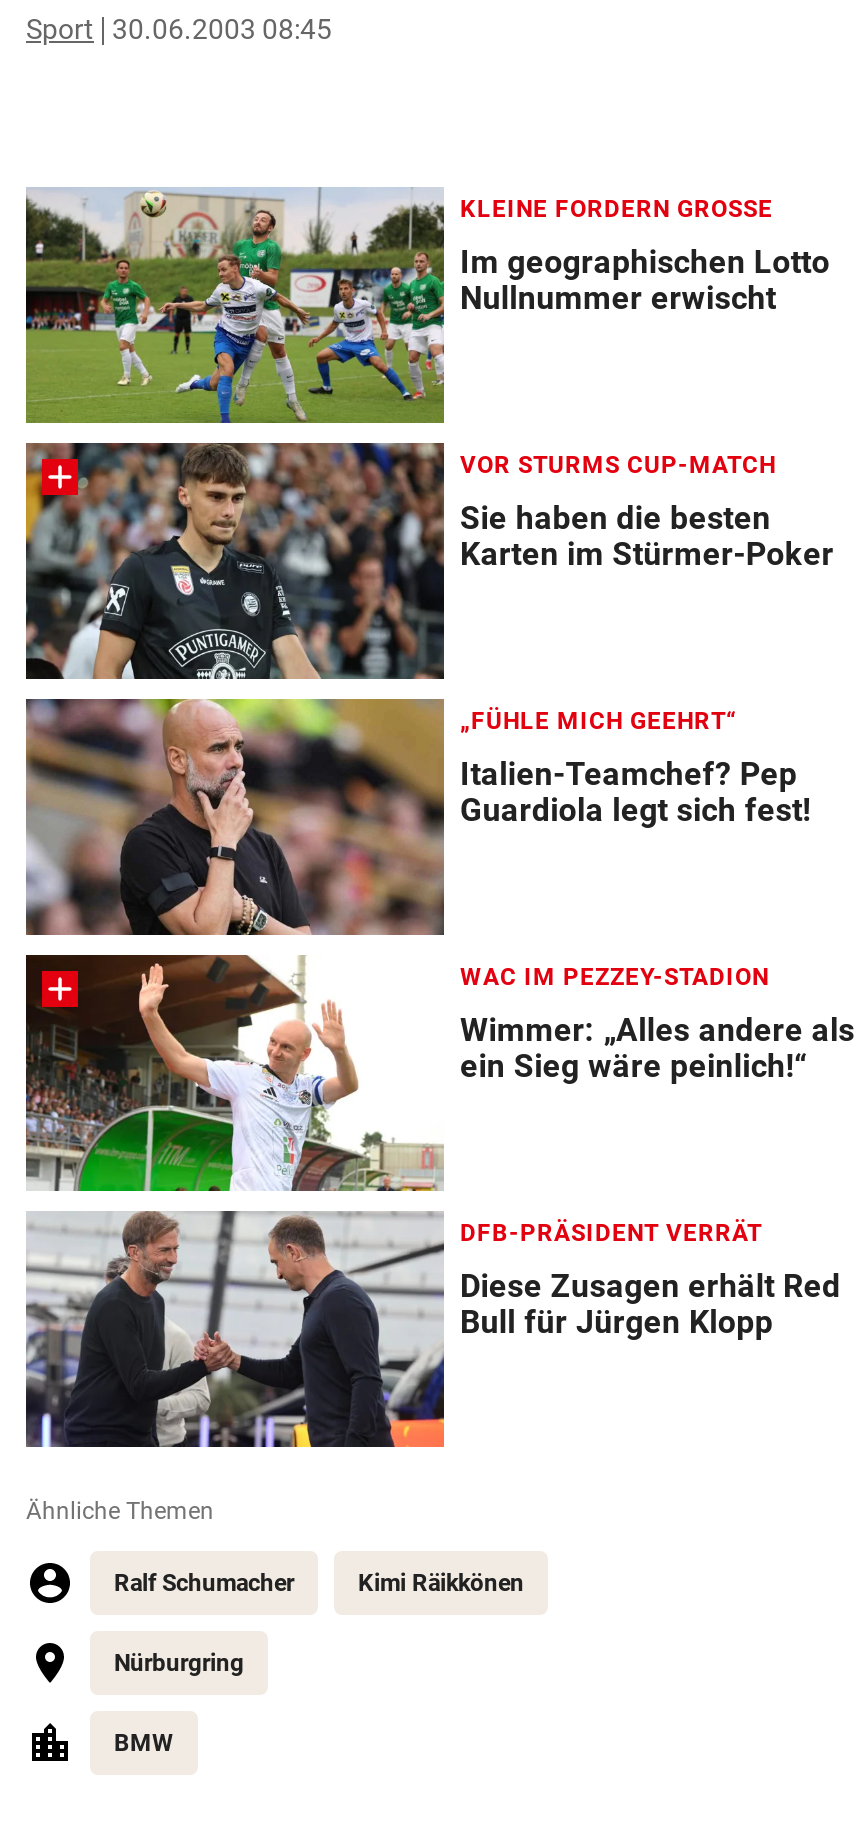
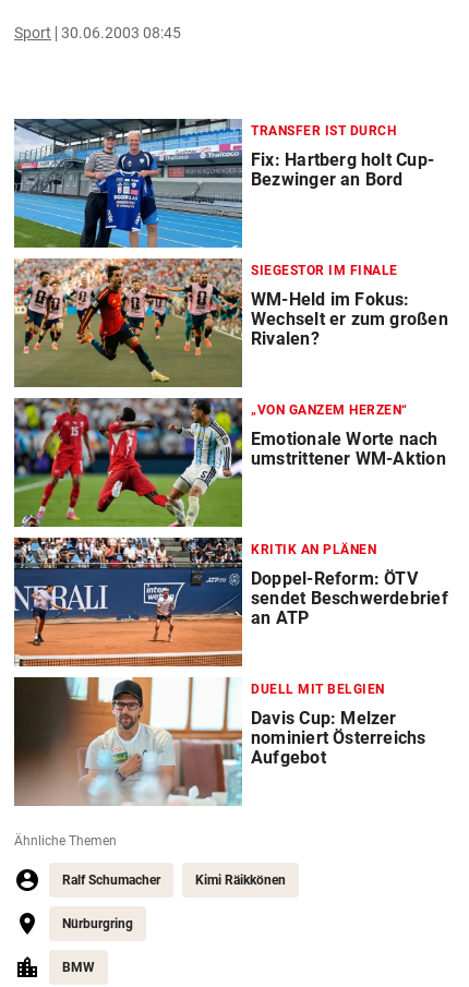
[24,187,758,425] [image] | KLEINE FORDERN GROSSE -> [13,118,396,249] [image] | TRANSFER IST DURCH
[460,243,830,317] Im geographischen Lotto | Nullnummer erwischt -> [251,149,434,190] Fix: Hartberg holt Cup- | Bezwinger an Bord
[24,441,776,681] [image] | VOR STURMS CUP-MATCH -> [13,257,398,387] [image] | SIEGESTOR IM FINALE
[460,499,834,573] Sie haben die besten | Karten im Stürmer-Poker -> [251,289,448,349] WM-Held im Fokus: | Wechselt er zum großen | Rivalen?
[24,697,737,937] [image] | „FÜHLE MICH GEEHRT“ -> [13,397,407,528] [image] | „VON GANZEM HERZEN“
[460,755,811,829] Italien-Teamchef? Pep | Guardiola legt sich fest! -> [251,429,446,469] Emotionale Worte nach | umstrittener WM-Aktion
[24,953,769,1193] [image] | WAC IM PEZZEY-STADION -> [13,537,376,667] [image] | KRITIK AN PLÄNEN
[460,1012,855,1086] Wimmer: „Alles andere als | ein Sieg wäre peinlich!“ -> [251,569,448,629] Doppel-Reform: ÖTV | sendet Beschwerdebrief | an ATP
[24,1209,762,1449] [image] | DFB-PRÄSIDENT VERRÄT -> [13,676,384,807] [image] | DUELL MIT BELGIEN
[460,1268,840,1342] Diese Zusagen erhält Red | Bull für Jürgen Klopp -> [251,708,426,768] Davis Cup: Melzer | nominiert Österreichs | Aufgebot

